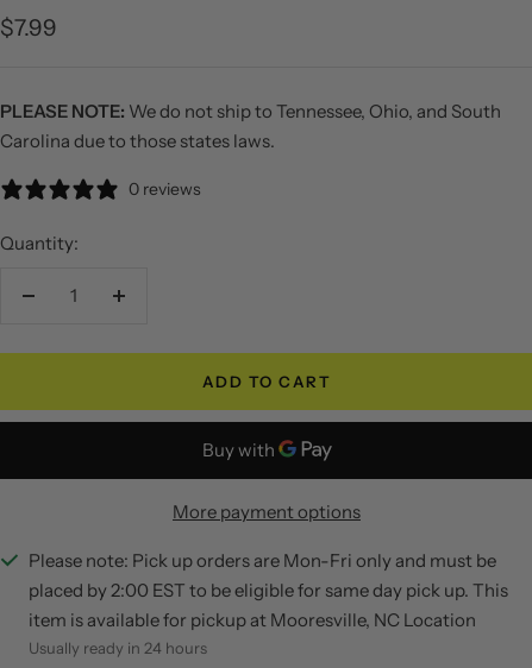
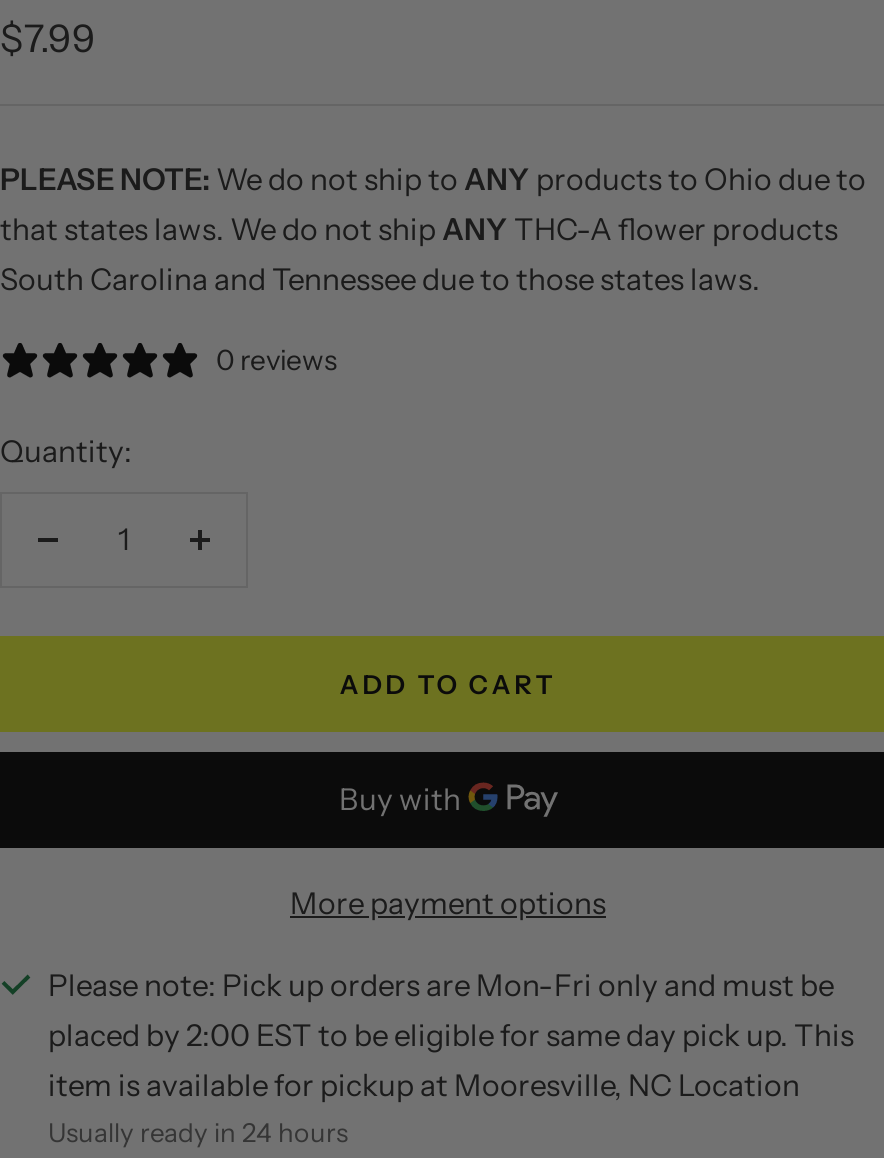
[0,100,501,152] PLEASE NOTE: We do not ship to Tennessee, Ohio, and South | Carolina due to those states laws. -> [0,160,866,298] PLEASE NOTE: We do not ship to ANY products to Ohio due to | that states laws. We do not ship ANY THC-A flower products | South Carolina and Tennessee due to those states laws.

